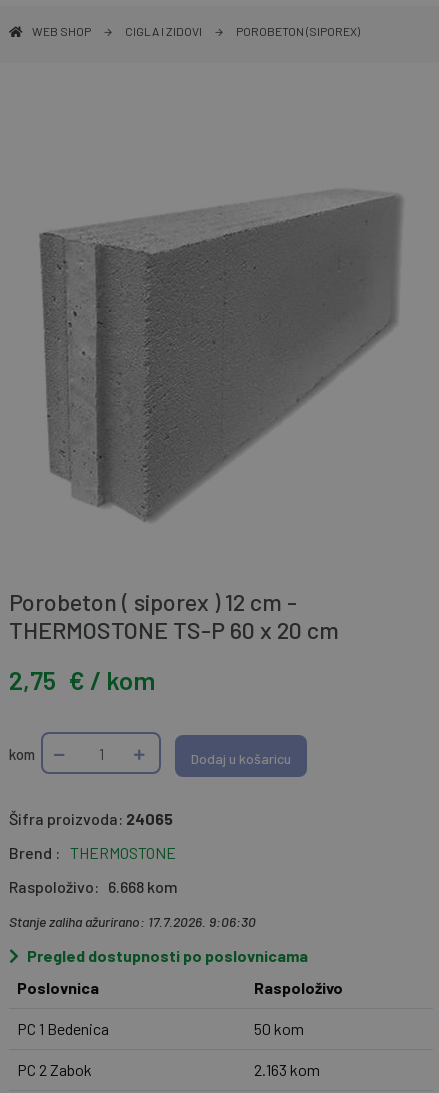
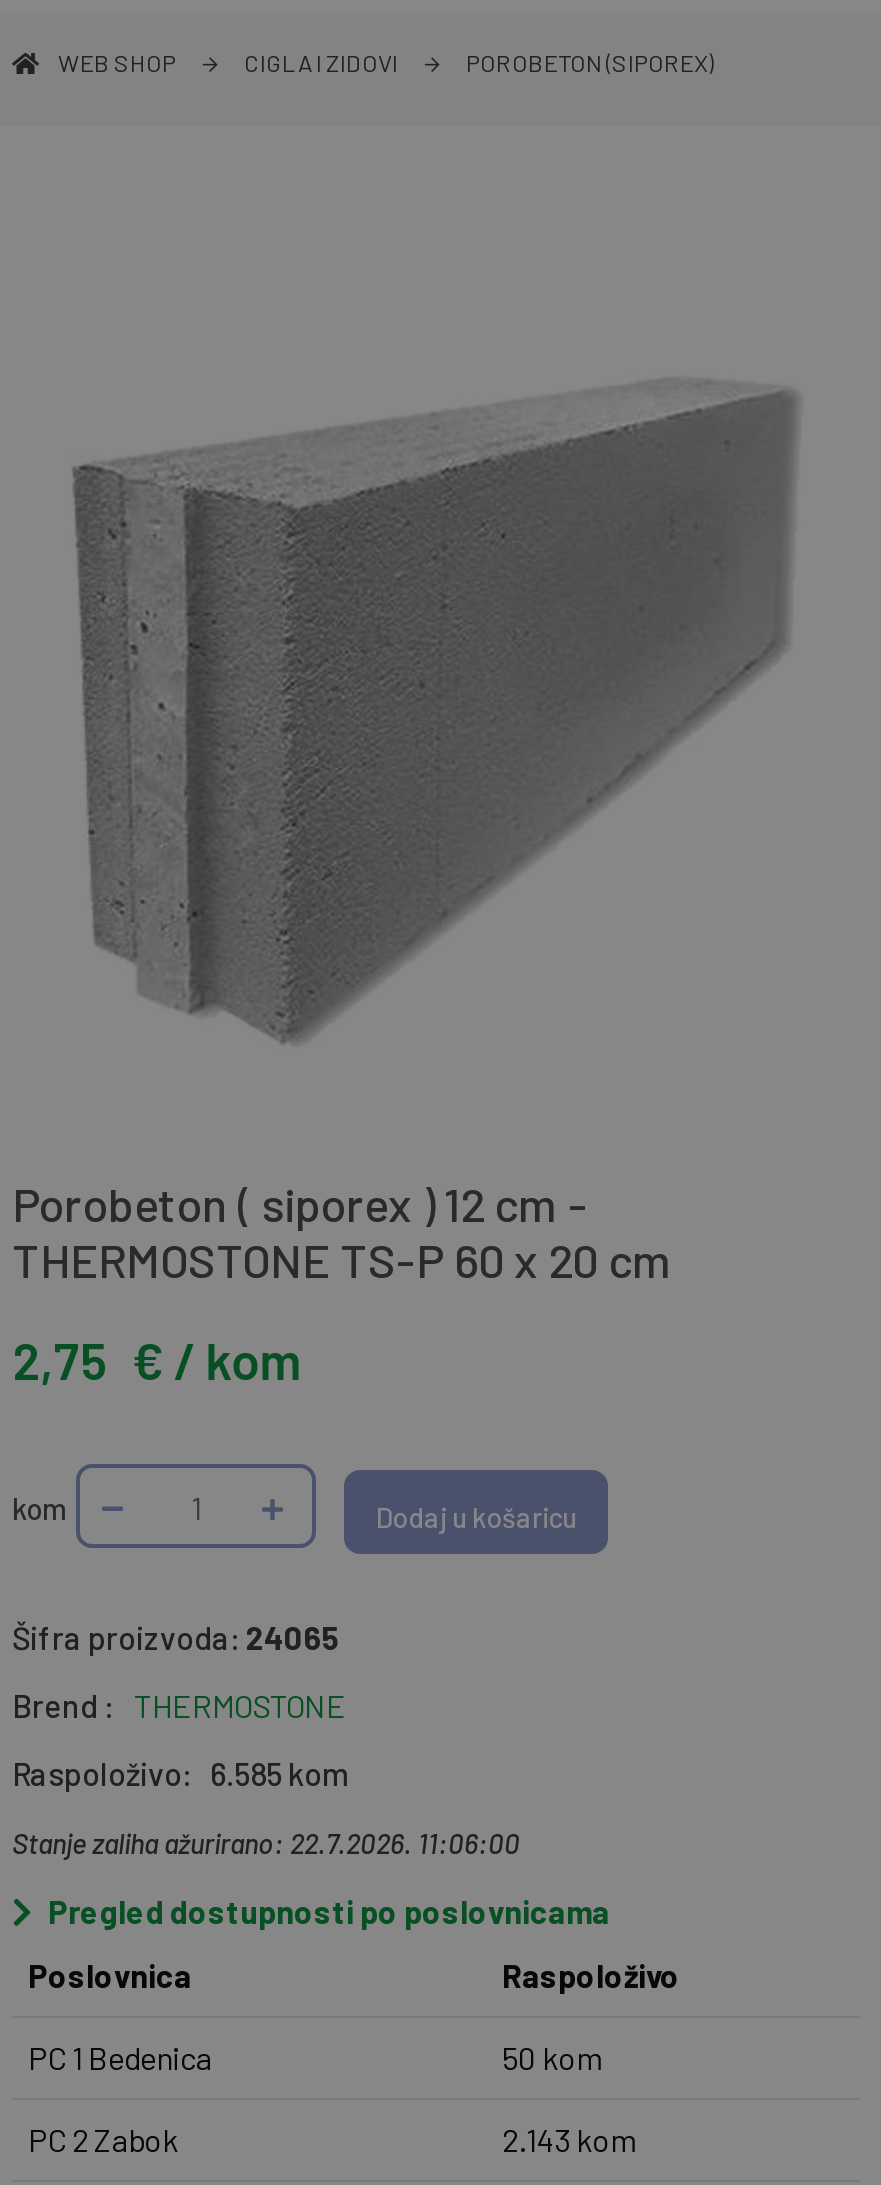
[9,877,178,896] Raspoloživo: 6.668 kom -> [12,1754,350,1792] Raspoloživo: 6.585 kom
[9,913,256,930] Stanje zaliha ažurirano: 17.7.2026. 9:06:30 -> [12,1826,520,1860] Stanje zaliha ažurirano: 22.7.2026. 11:06:00
[254,1060,320,1079] 2.163 kom -> [502,2120,636,2158] 2.143 kom

